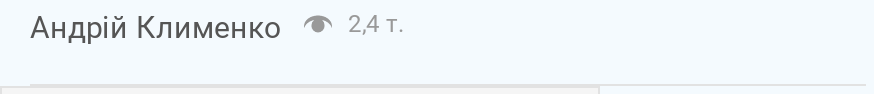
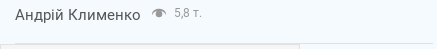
[348,11,404,39] 2,4 т. -> [174,6,202,20] 5,8 т.

